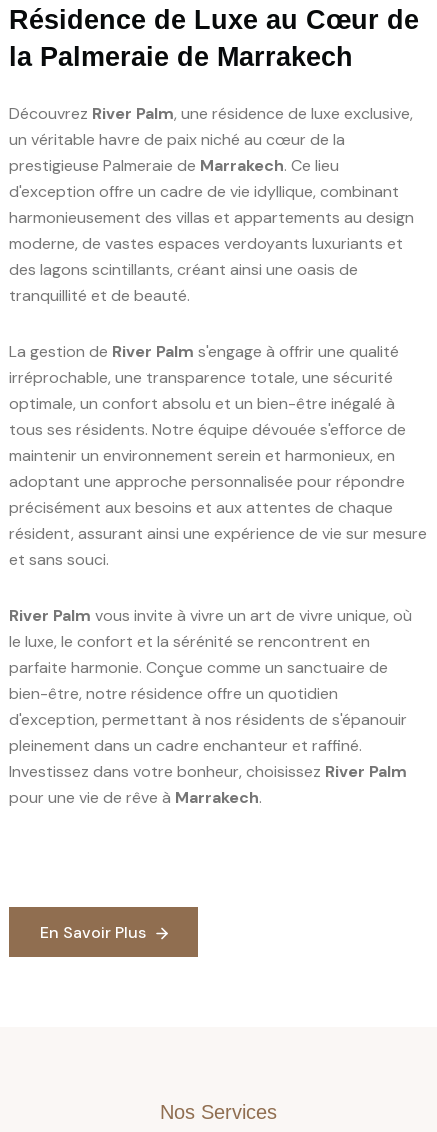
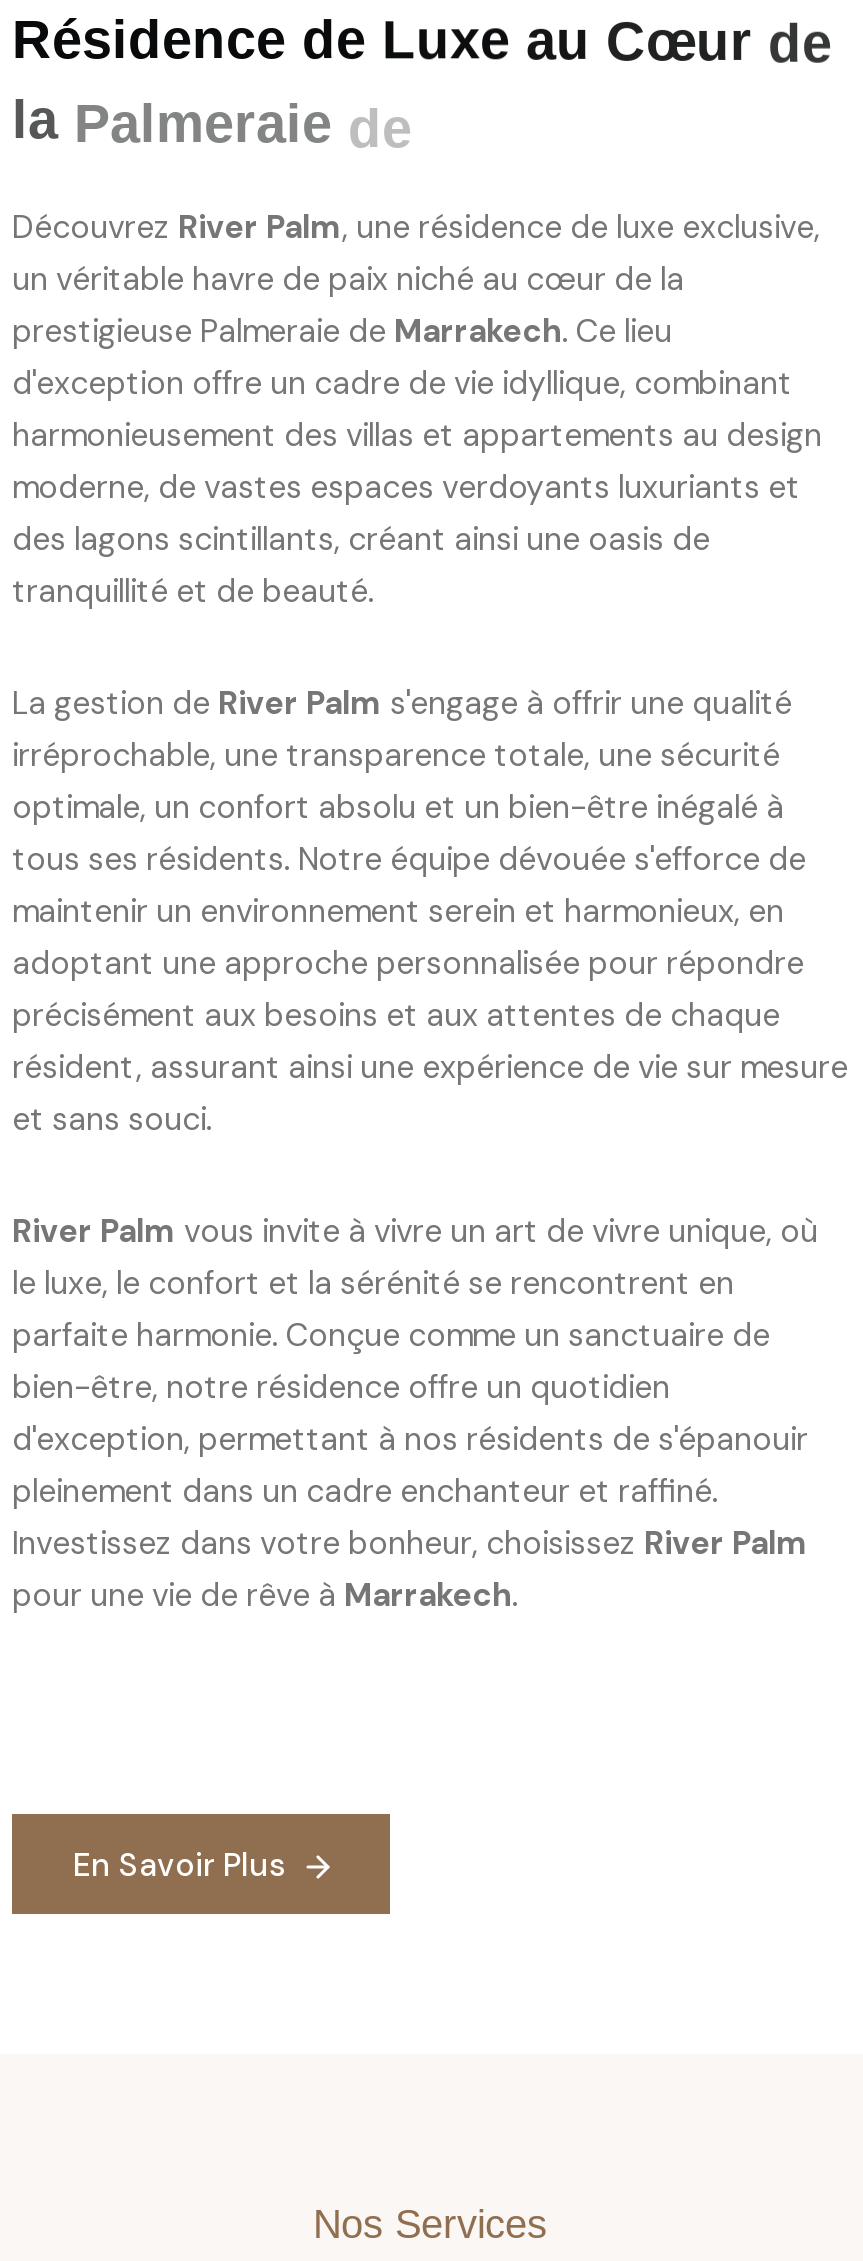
[9,42,353,72] la Palmeraie de Marrakech -> [12,91,412,159] la Palmeraie de

